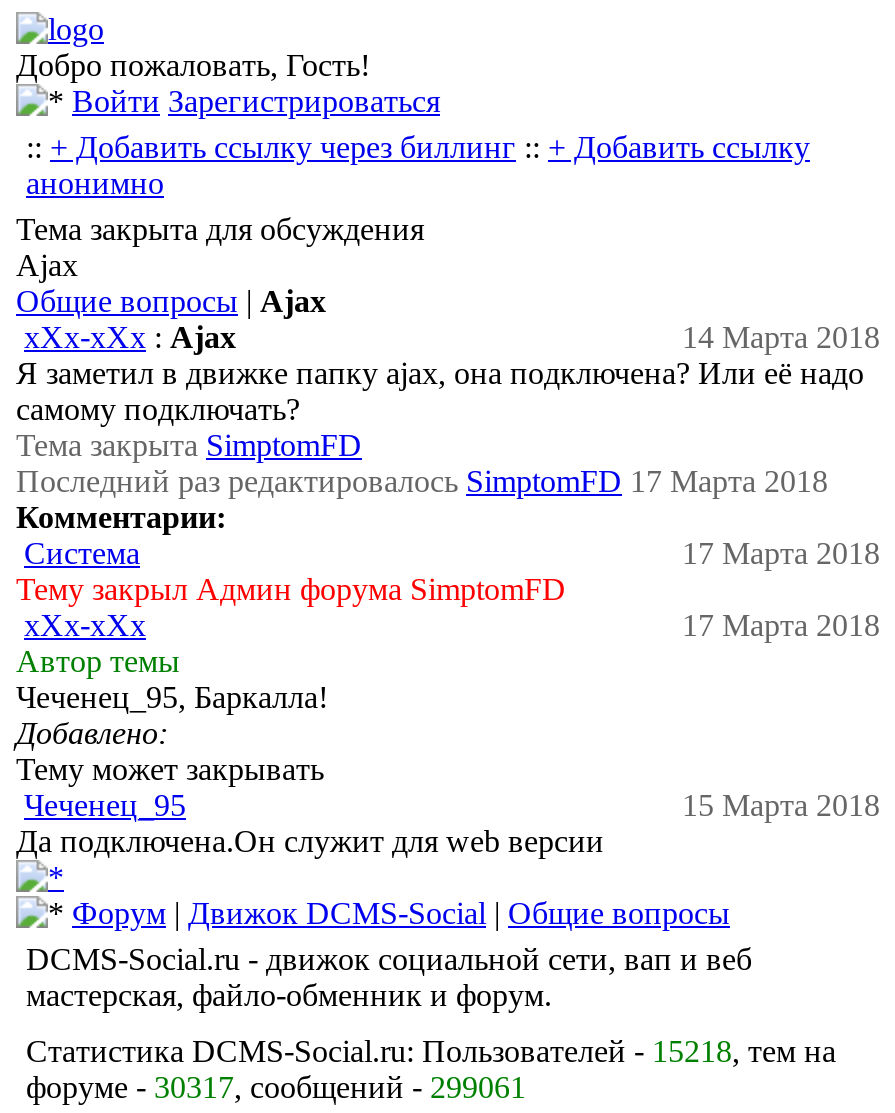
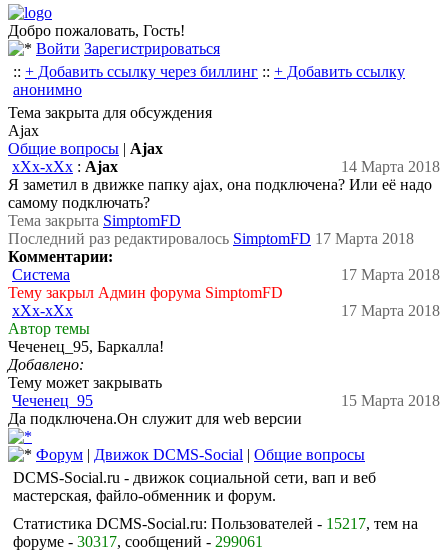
[26,1034,836,1068] Статистика DCMS-Social.ru: Пользователей - 15218, тем на -> [13,515,418,532] Статистика DCMS-Social.ru: Пользователей - 15217, тем на

